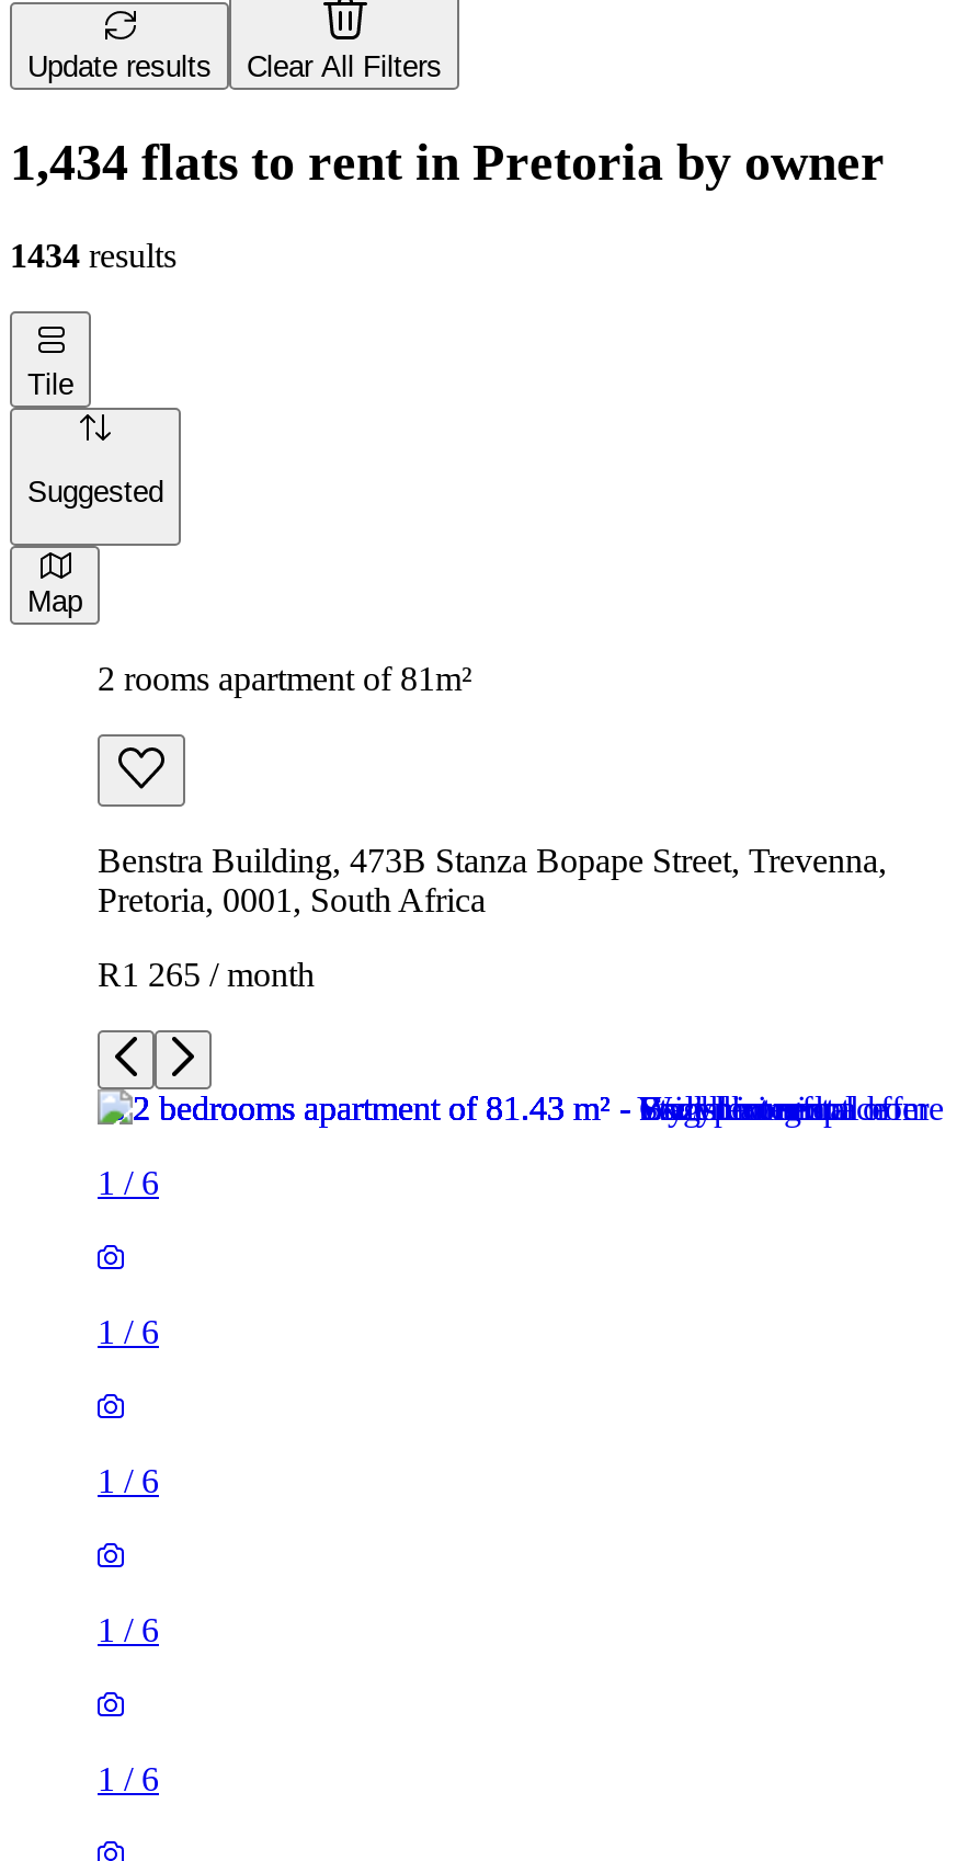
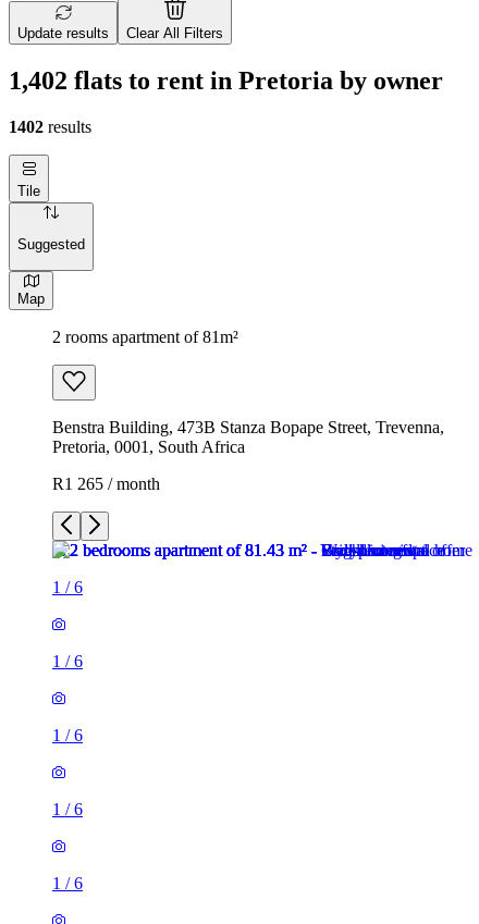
[10,134,885,191] 1,434 flats to rent in Pretoria by owner -> [9,66,443,95] 1,402 flats to rent in Pretoria by owner
[10,237,176,274] 1434 results -> [9,117,91,136] 1402 results

